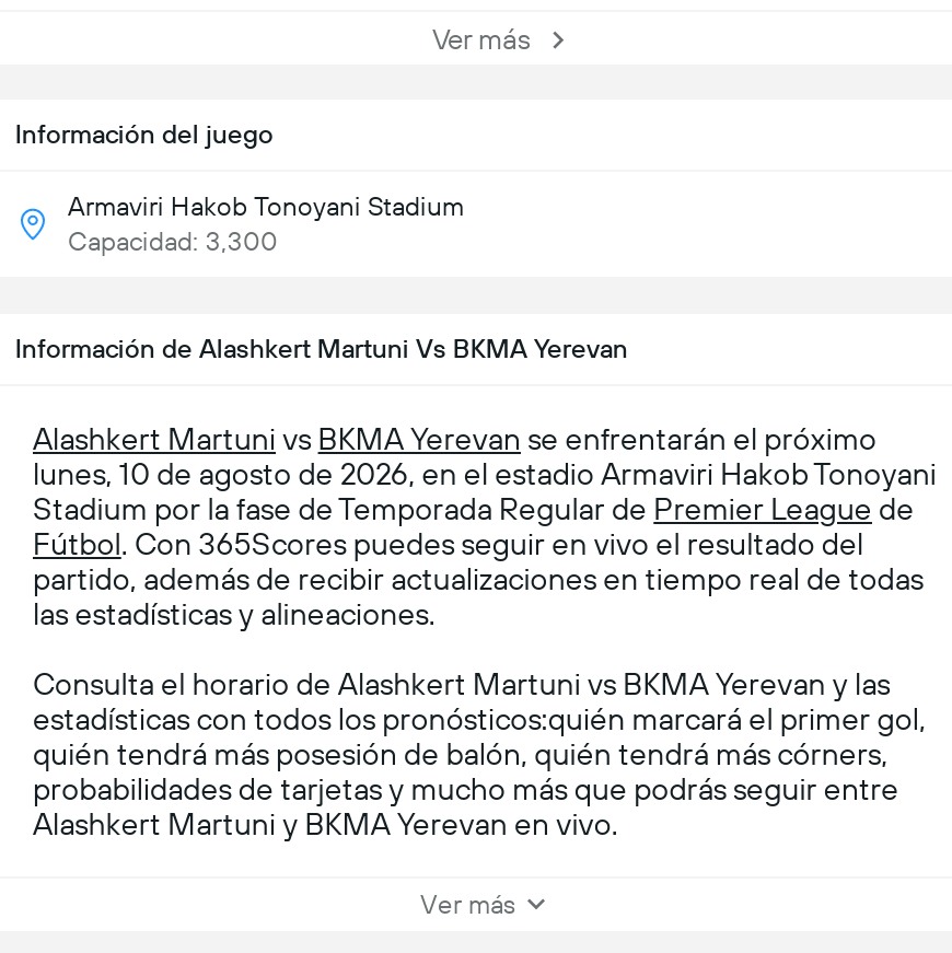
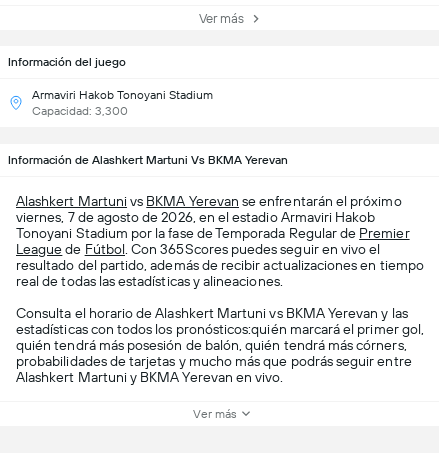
[33,456,937,631] lunes, 10 de agosto de 2026, en el estadio Armaviri Hakob Tonoyani | Stadium por la fase de Temporada Regular de Premier League de | Fútbol. Con 365Scores puedes seguir en vivo el resultado del | partido, además de recibir actualizaciones en tiempo real de todas | las estadísticas y alineaciones. -> [16,209,424,289] viernes, 7 de agosto de 2026, en el estadio Armaviri Hakob | Tonoyani Stadium por la fase de Temporada Regular de Premier | League de Fútbol. Con 365Scores puedes seguir en vivo el | resultado del partido, además de recibir actualizaciones en tiempo | real de todas las estadísticas y alineaciones.

